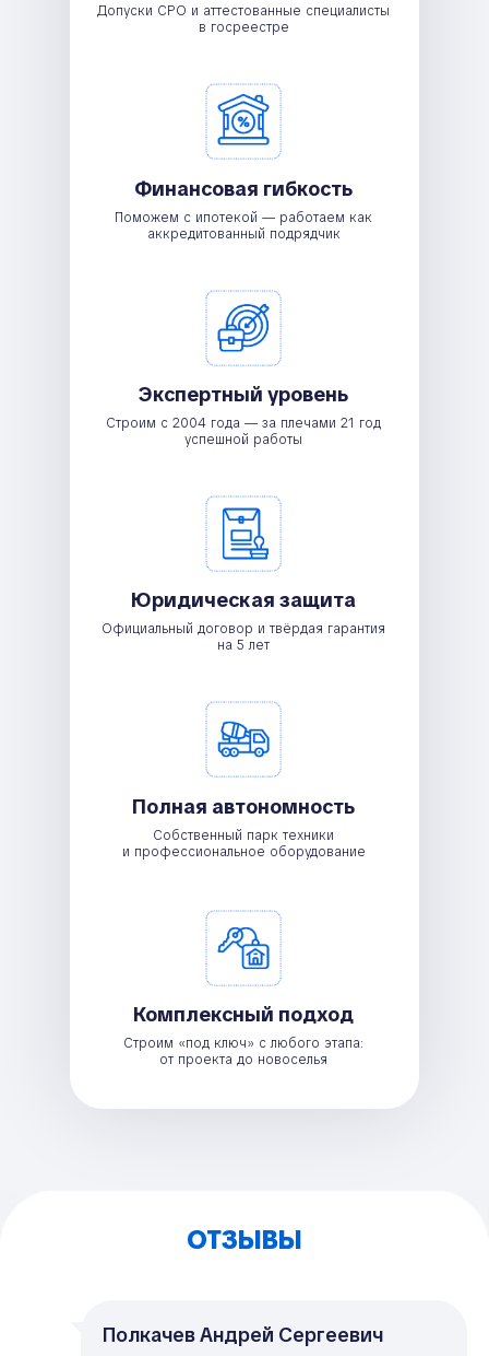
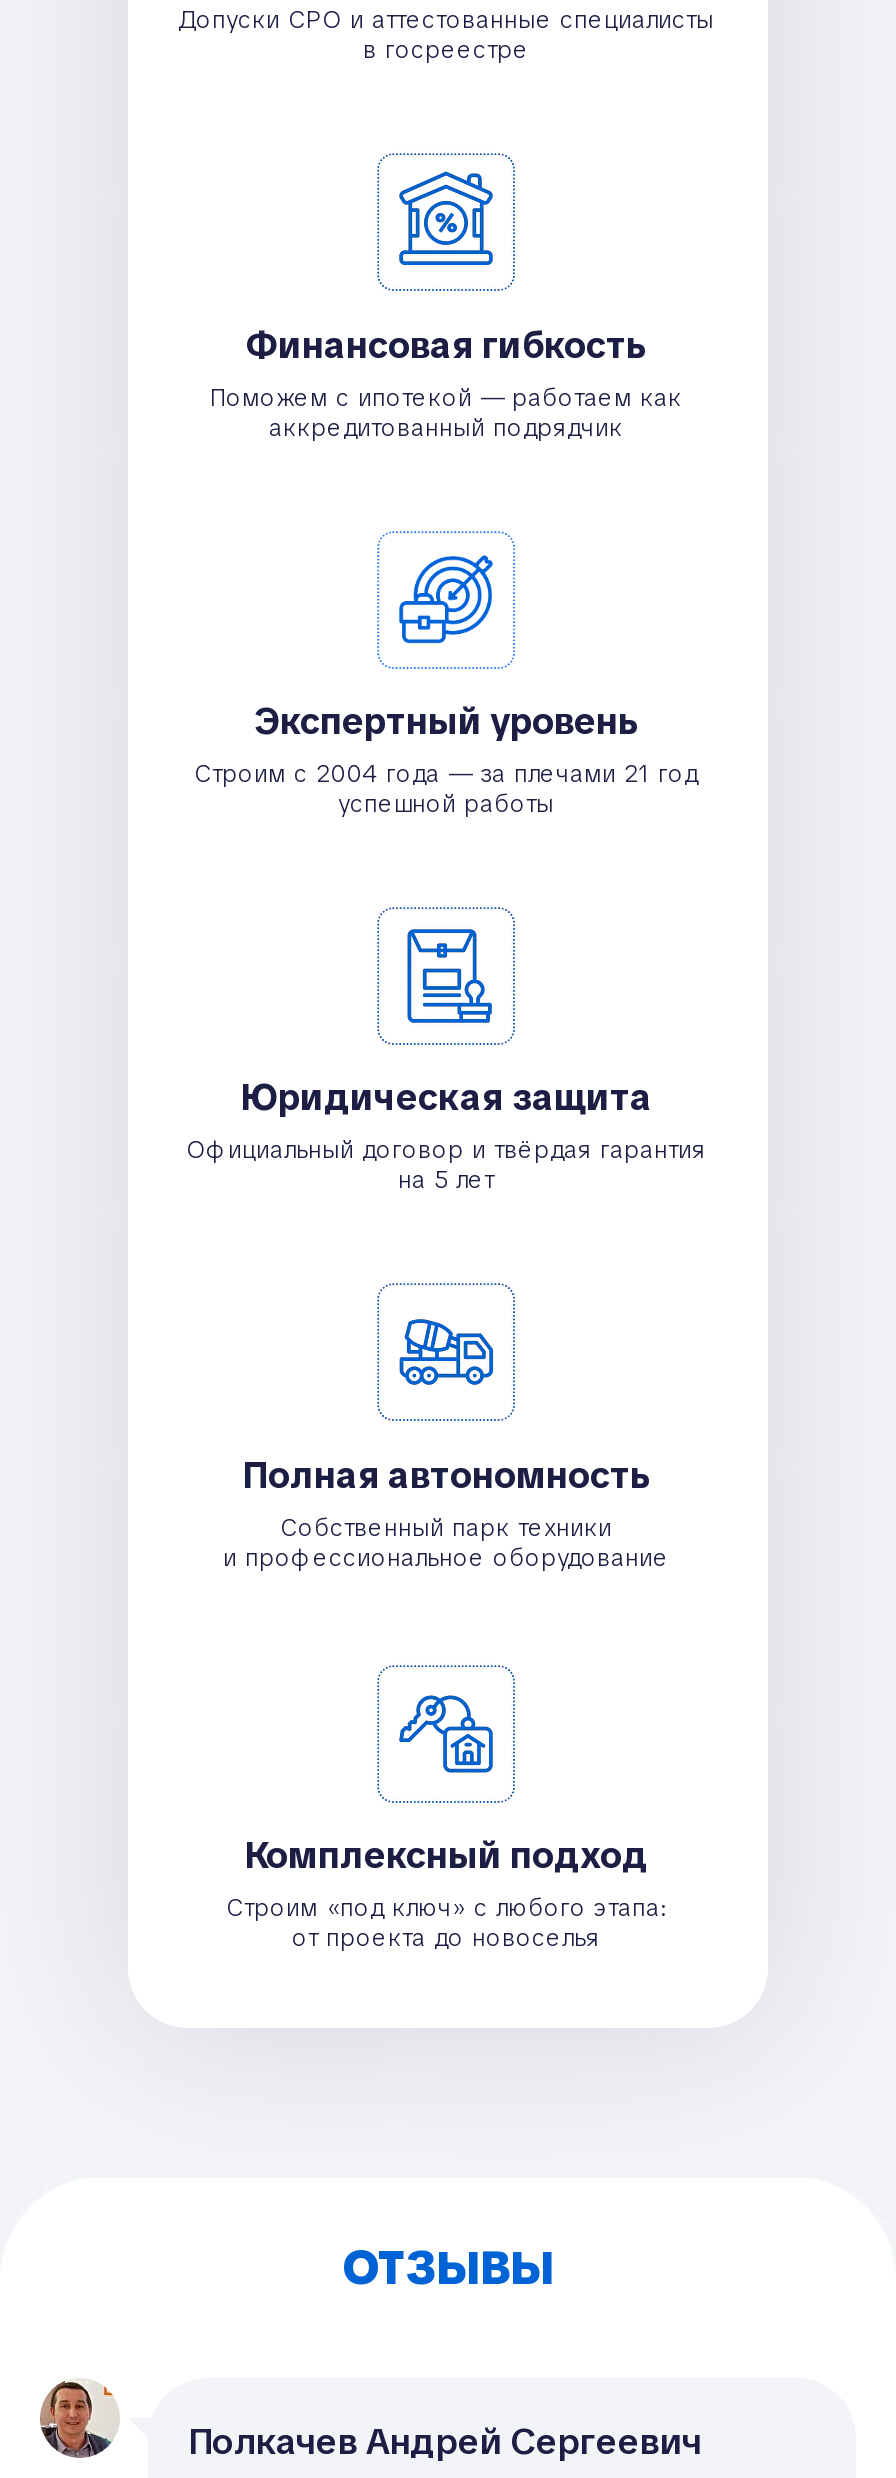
none -> [38,2378,120,2460] [image]

